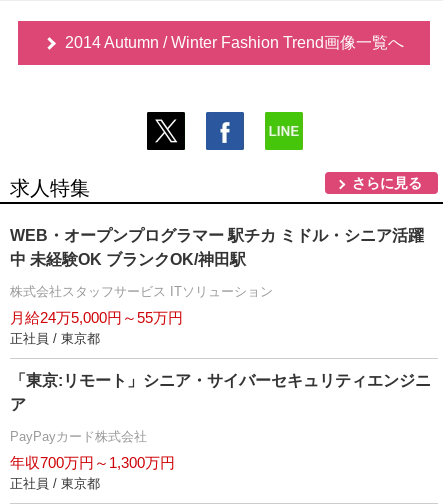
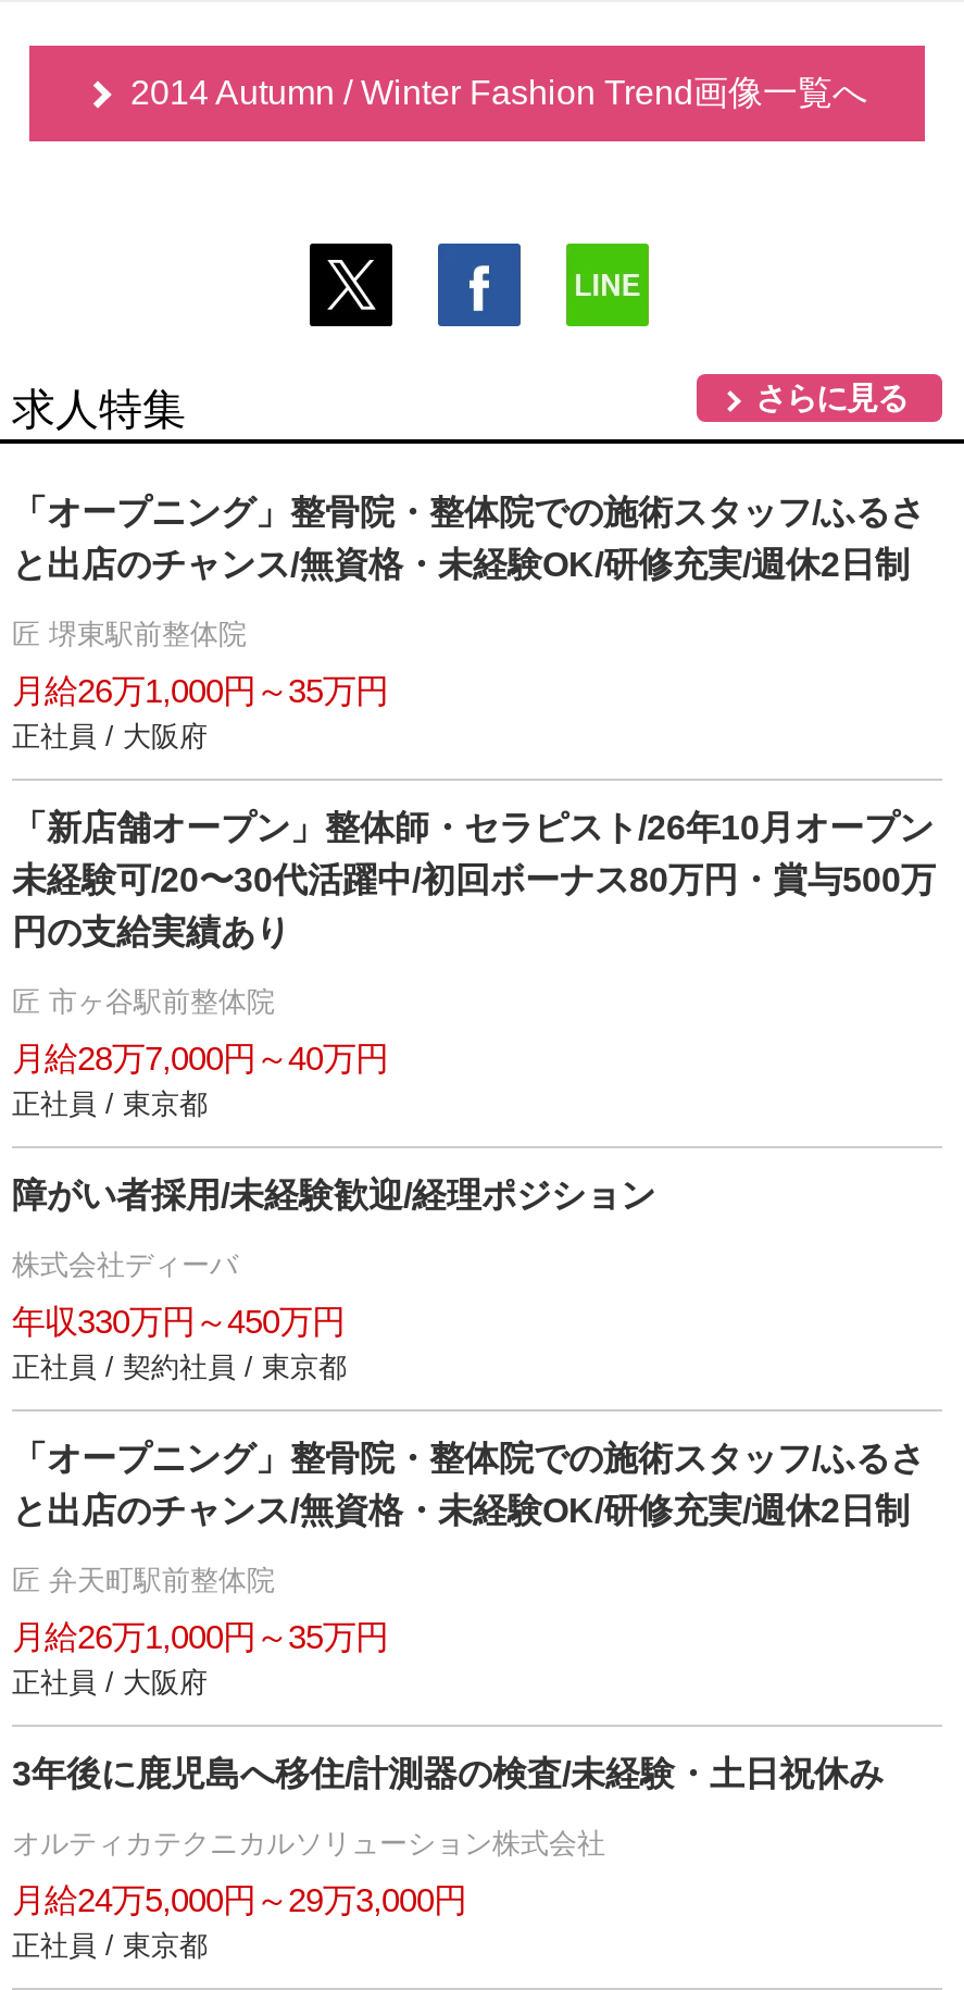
[10,227,424,326] WEB・オープンプログラマー 駅チカ ミドル・シニア活躍 | 中 未経験OK ブランクOK/神田駅 | 株式会社スタッフサービス ITソリューション | 月給24万5,000円～55万円 -> [12,494,936,1077] 「オープニング」整骨院・整体院での施術スタッフ/ふるさ | と出店のチャンス/無資格・未経験OK/研修充実/週休2日制 | 匠 堺東駅前整体院 | 月給26万1,000円～35万円 | 正社員 / 大阪府 | 「新店舗オープン」整体師・セラピスト/26年10月オープン | 未経験可/20〜30代活躍中/初回ボーナス80万円・賞与500万 | 円の支給実績あり | 匠 市ヶ谷駅前整体院 | 月給28万7,000円～40万円
[10,372,431,471] 「東京:リモート」シニア・サイバーセキュリティエンジニ | ア | PayPayカード株式会社 | 年収700万円～1,300万円 -> [12,1177,925,1919] 障がい者採用/未経験歓迎/経理ポジション | 株式会社ディーバ | 年収330万円～450万円 | 正社員 / 契約社員 / 東京都 | 「オープニング」整骨院・整体院での施術スタッフ/ふるさ | と出店のチャンス/無資格・未経験OK/研修充実/週休2日制 | 匠 弁天町駅前整体院 | 月給26万1,000円～35万円 | 正社員 / 大阪府 | 3年後に鹿児島へ移住/計測器の検査/未経験・土日祝休み | オルティカテクニカルソリューション株式会社 | 月給24万5,000円～29万3,000円

